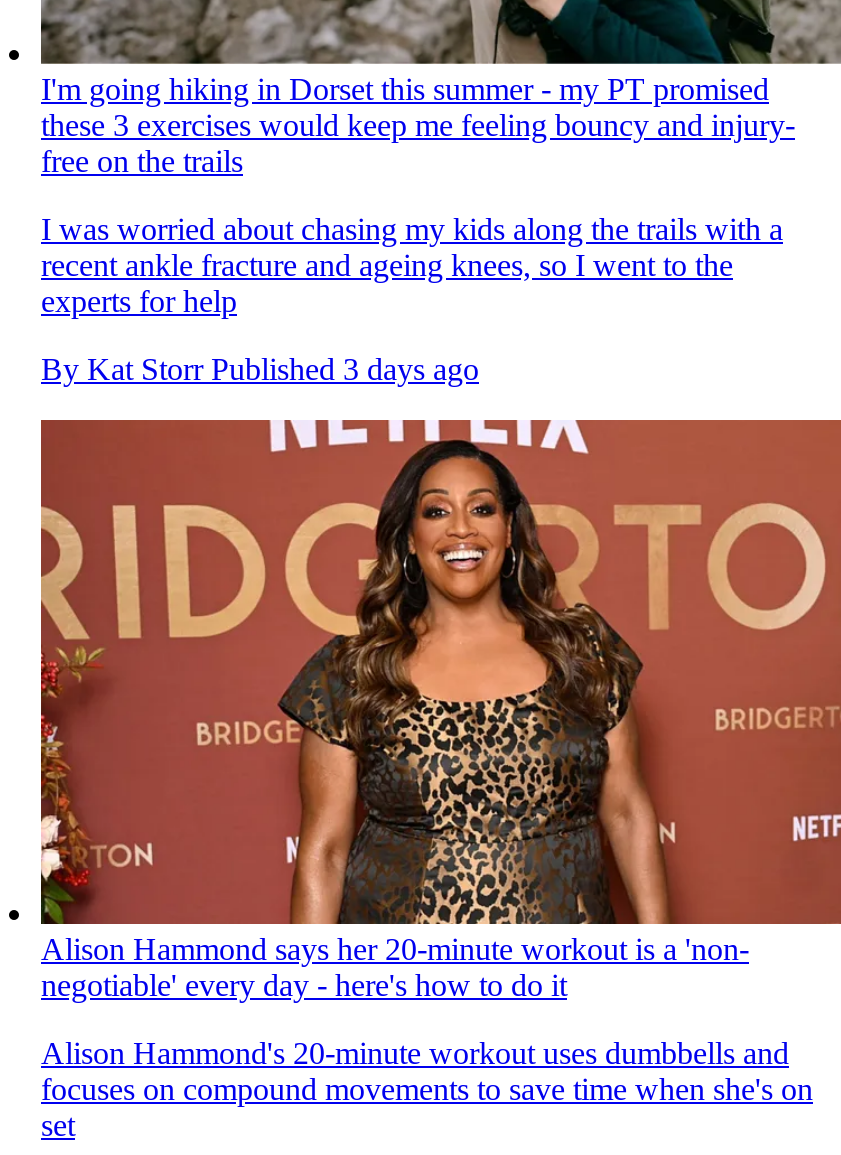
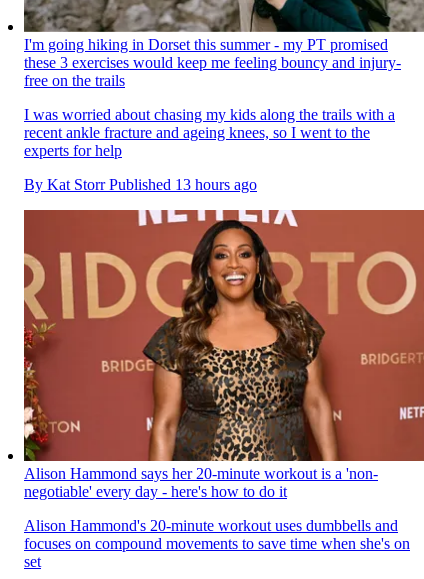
[41,351,479,385] By Kat Storr Published 3 days ago -> [24,175,257,192] By Kat Storr Published 13 hours ago

